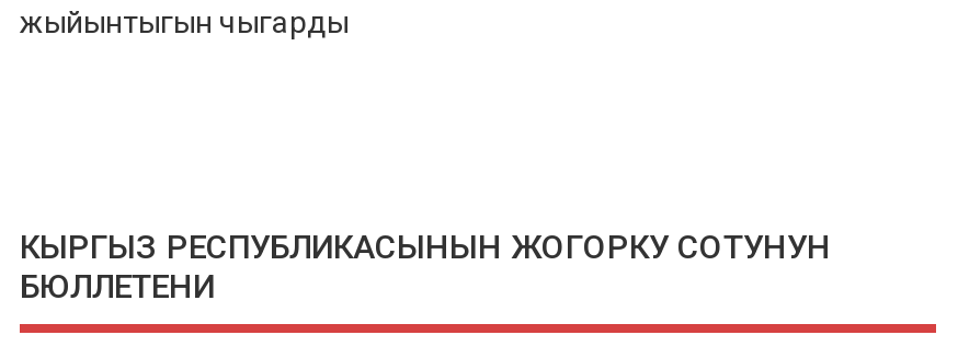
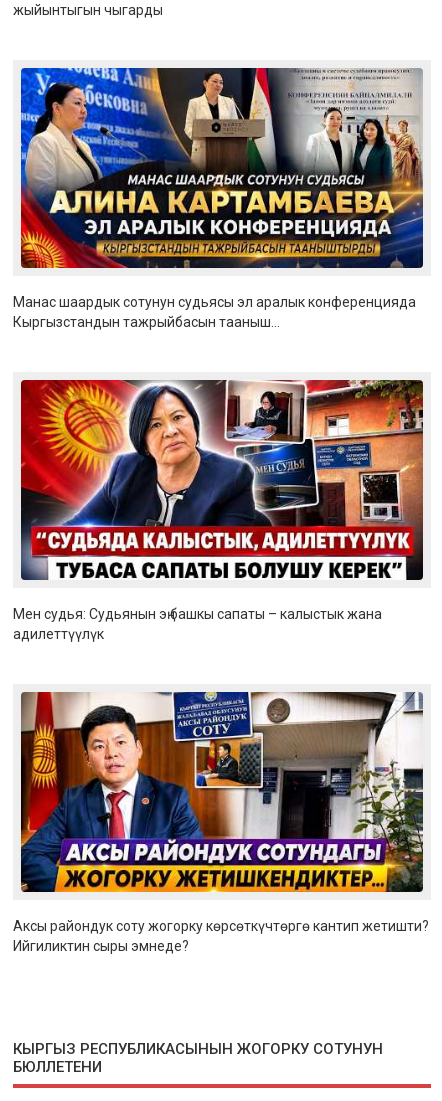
none -> [13,66,425,330] [image] | Манас шаардык сотунун судьясы эл аралык конференцияда | Кыргызстандын тажрыйбасын тааныш...
none -> [13,378,425,642] [image] | Мен судья: Судьянын эң башкы сапаты – калыстык жана | адилеттүүлүк
none -> [13,690,429,954] [image] | Аксы райондук соту жогорку көрсөткүчтөргө кантип жетишти? | Ийгиликтин сыры эмнеде?

